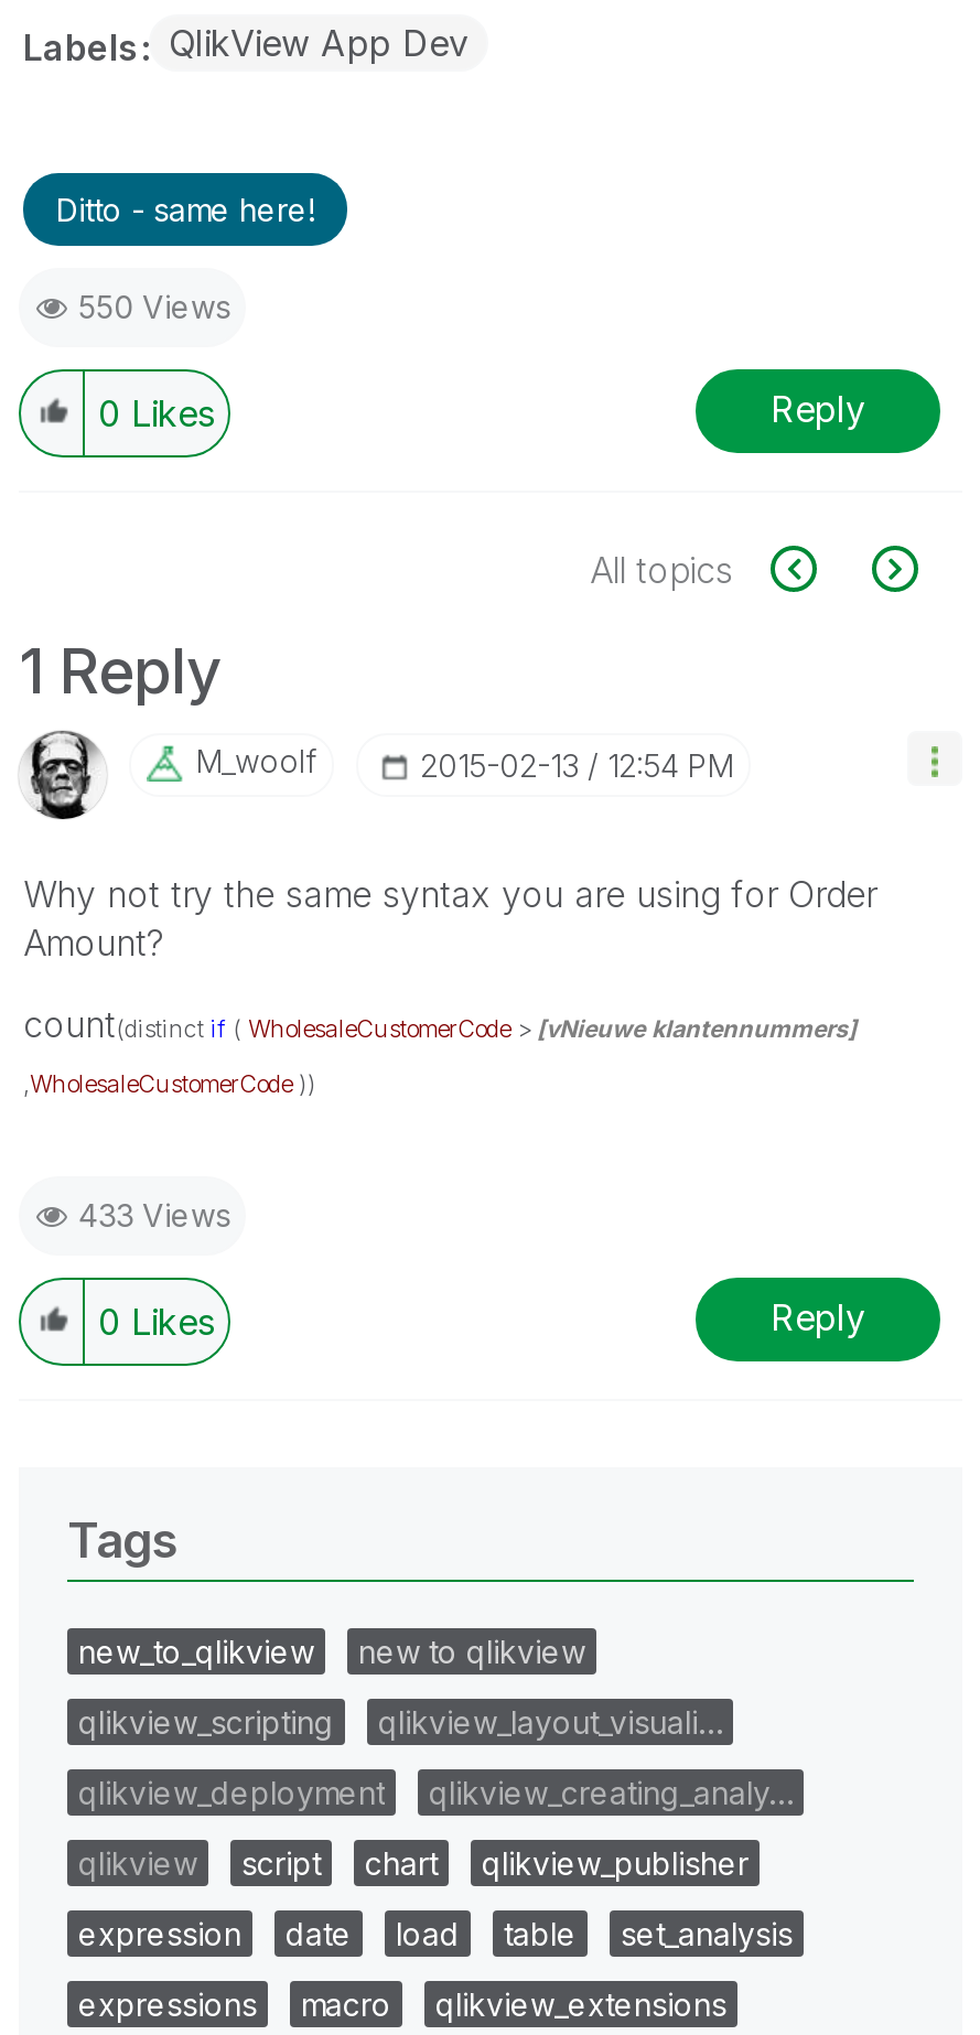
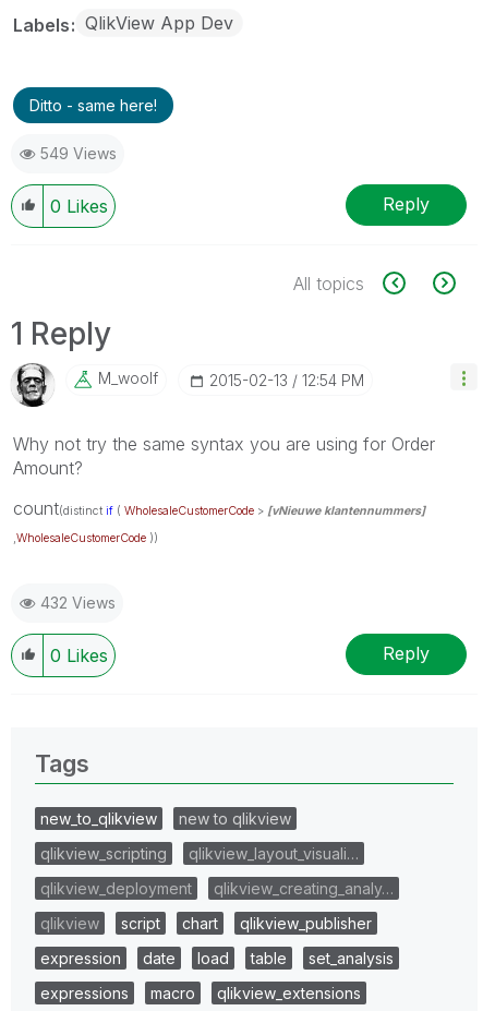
[78,287,230,324] 550 Views -> [40,143,117,162] 549 Views
[78,1195,230,1232] 433 Views -> [40,593,116,611] 432 Views

